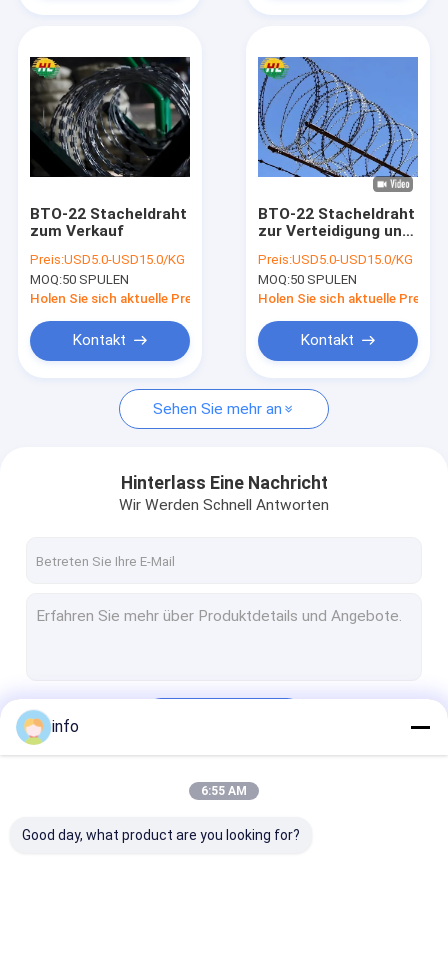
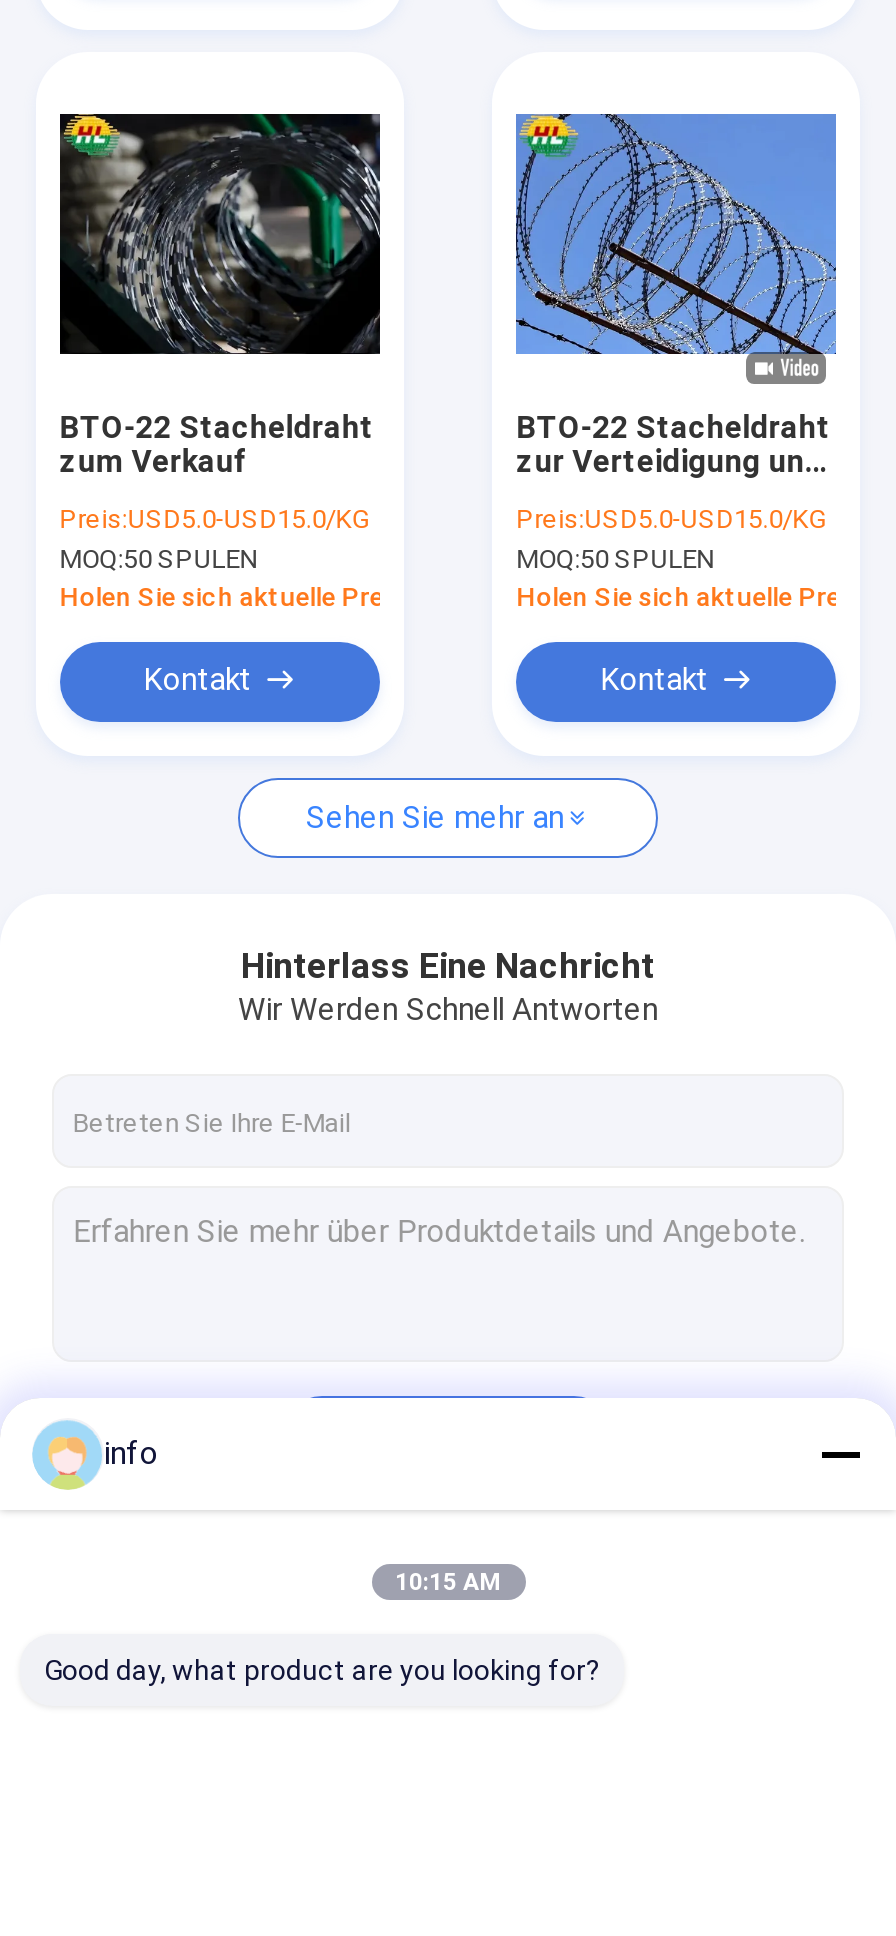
[201,784,247,798] 6:55 AM -> [395,1568,501,1596] 10:15 AM

